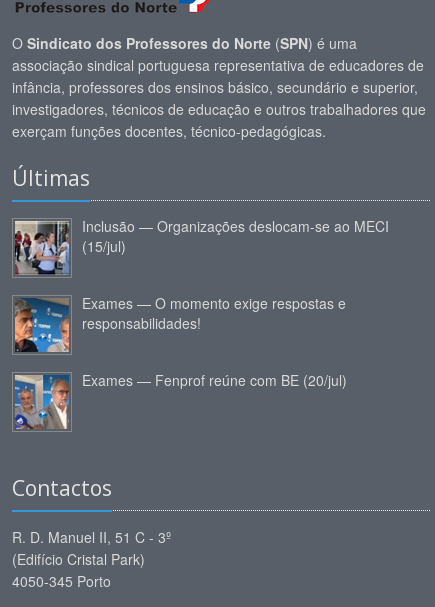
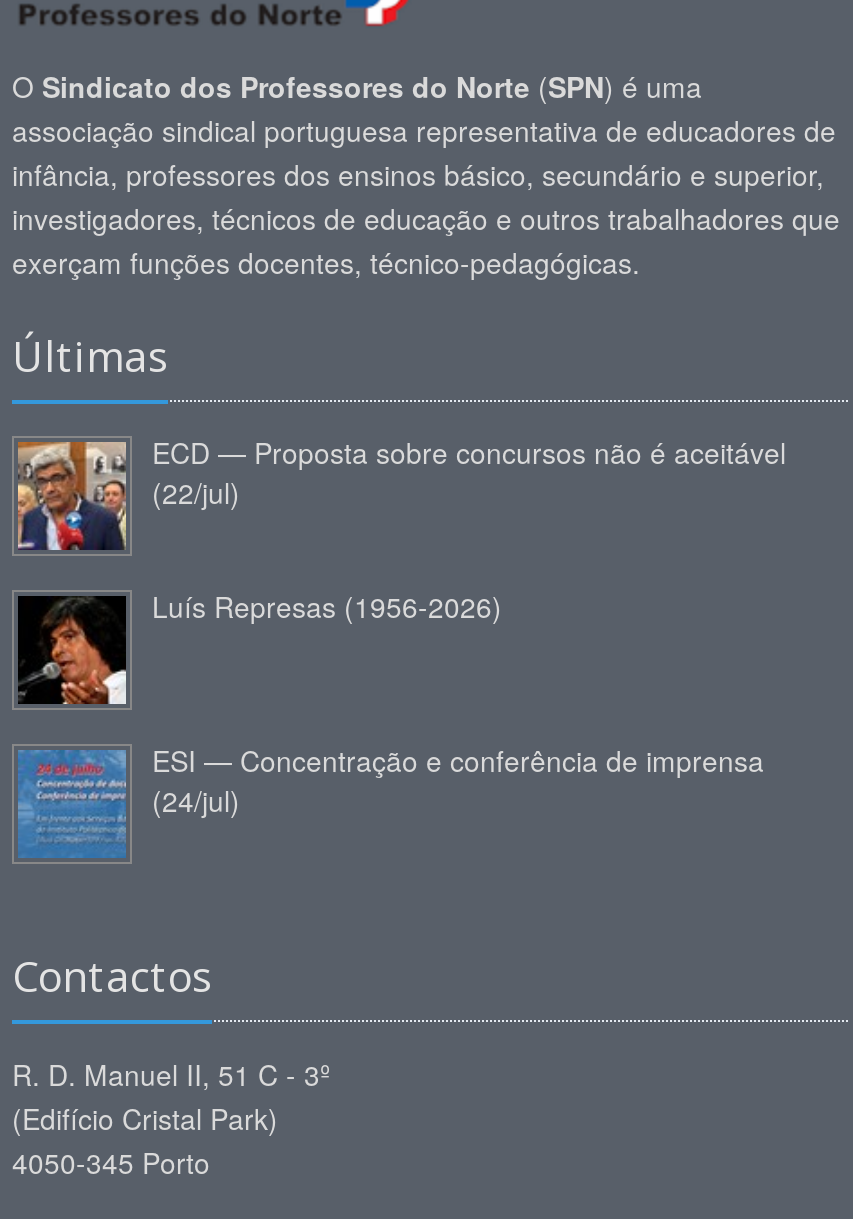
[14,216,389,275] [image] | Inclusão — Organizações deslocam-se ao MECI | (15/jul) -> [16,432,786,552] [image] | ECD — Proposta sobre concursos não é aceitável | (22/jul)
[14,293,346,353] [image] | Exames — O momento exige respostas e | responsabilidades! -> [16,586,502,706] [image] | Luís Represas (1956-2026)
[14,370,347,430] [image] | Exames — Fenprof reúne com BE (20/jul) -> [16,740,764,860] [image] | ESI — Concentração e conferência de imprensa | (24/jul)

